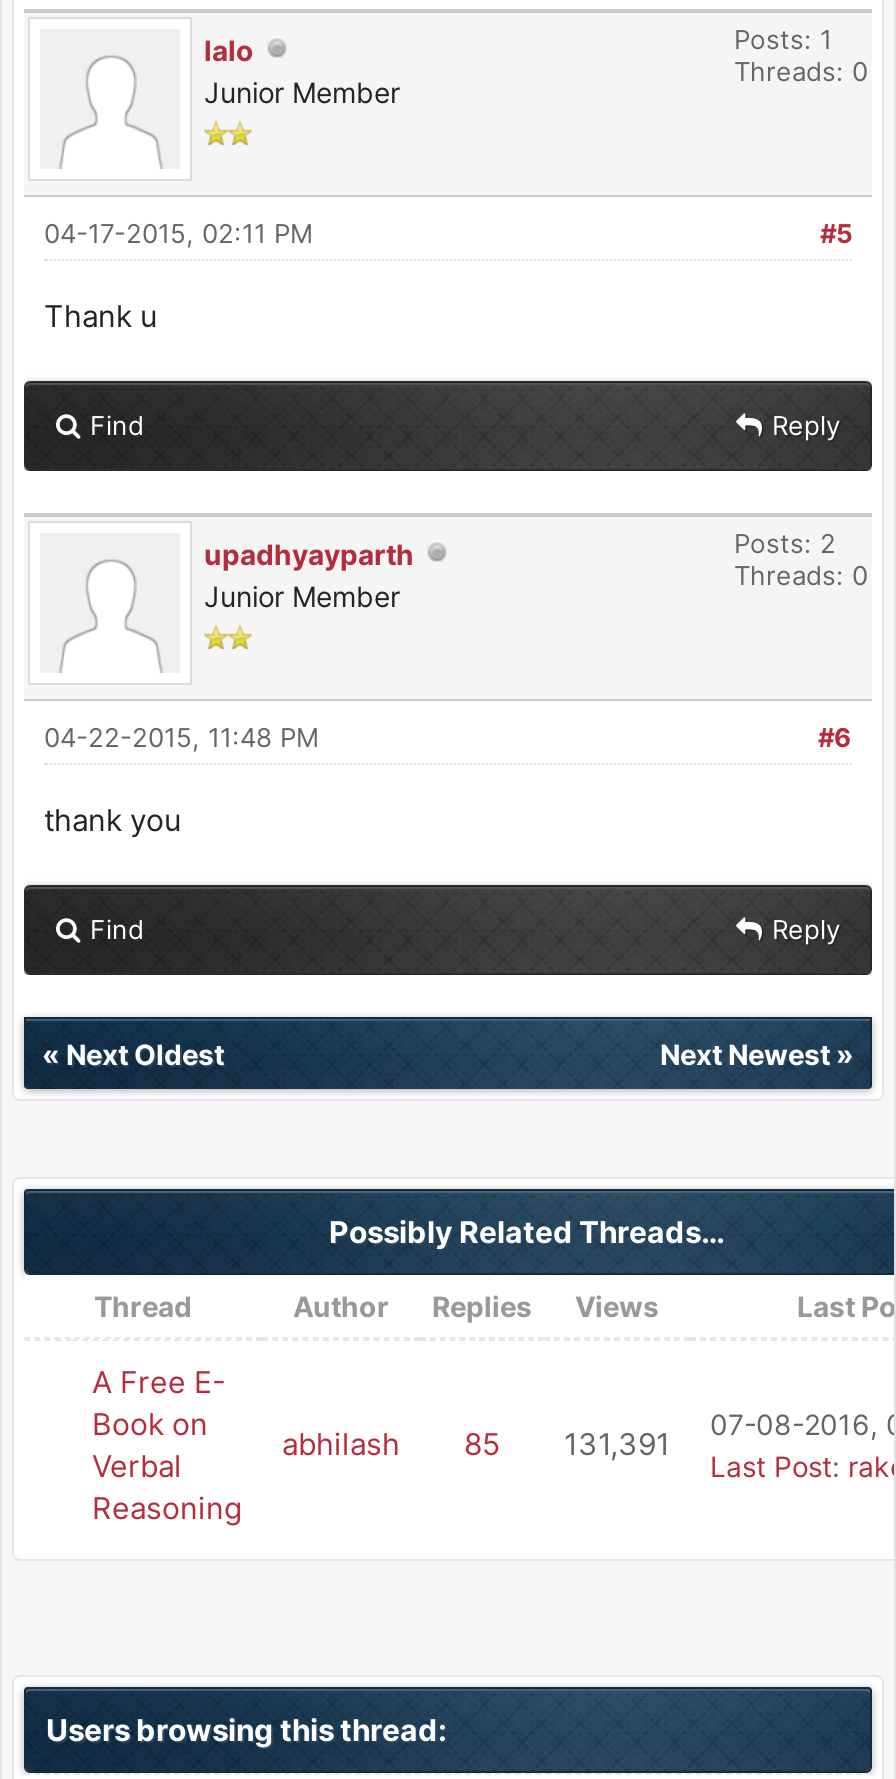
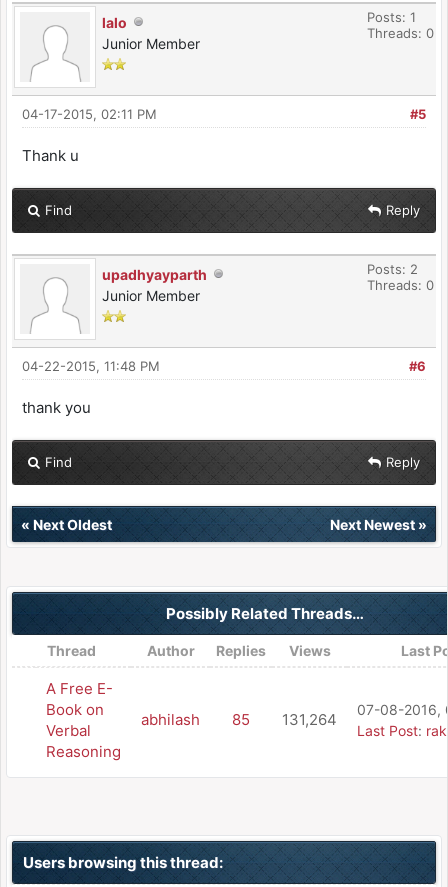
[282,1425,670,1463] abhilash 85 131,391 -> [141,710,337,729] abhilash 85 131,264

